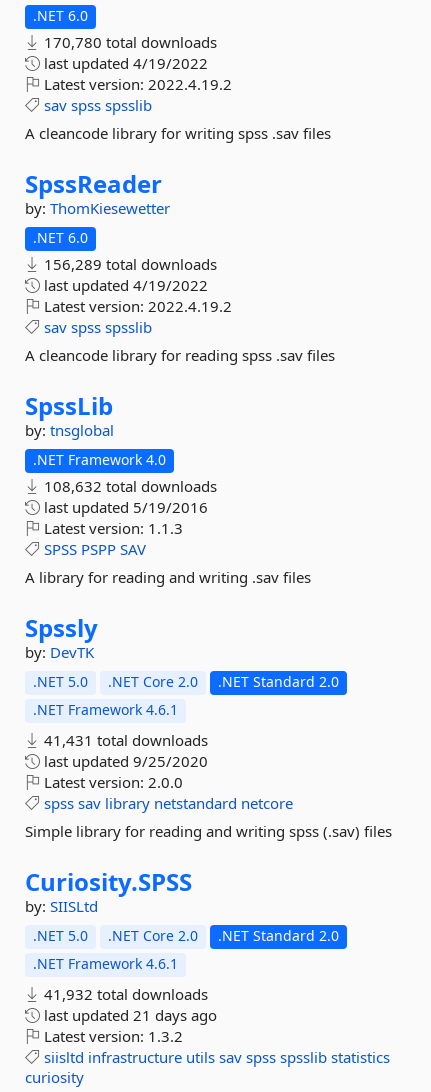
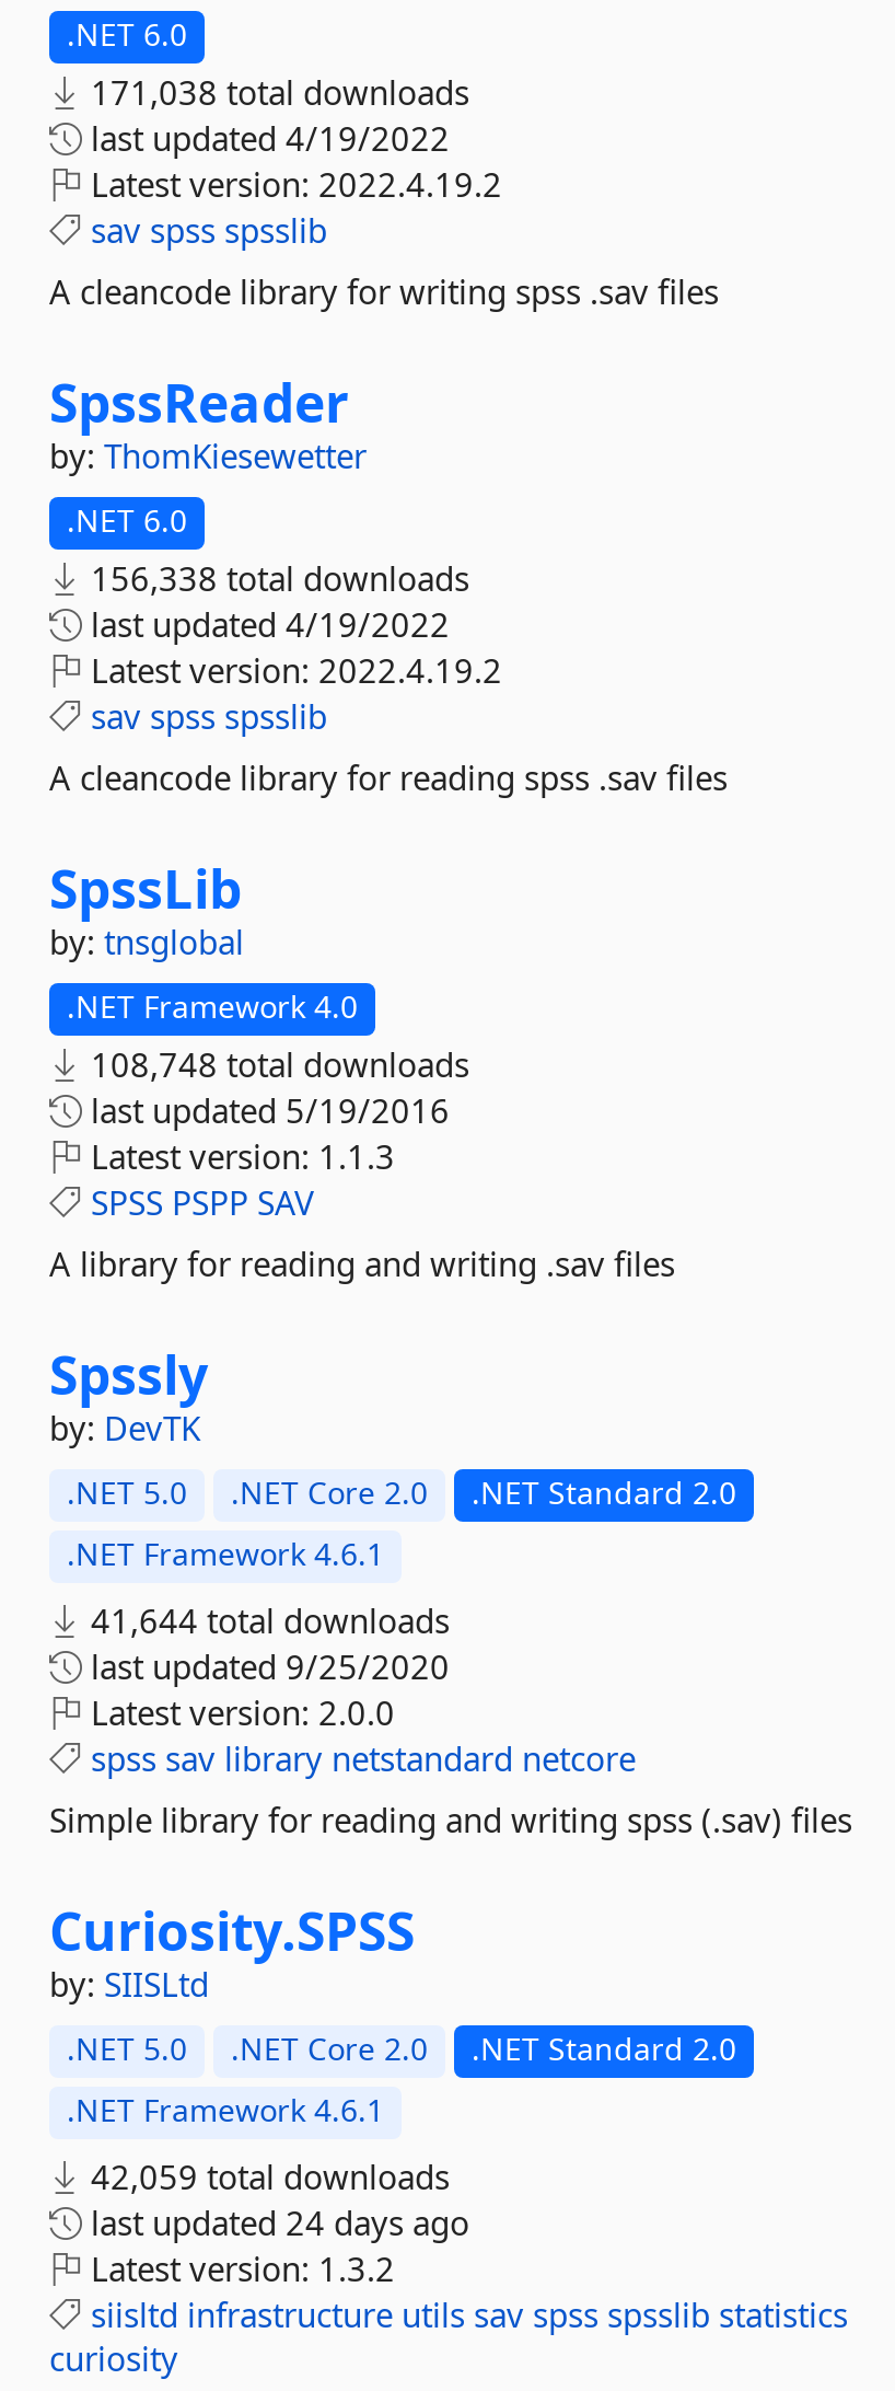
[40,32,217,52] 170,780 total downloads -> [82,70,469,114] 171,038 total downloads
[40,254,217,274] 156,289 total downloads -> [82,556,469,600] 156,338 total downloads
[40,476,217,496] 108,632 total downloads -> [82,1042,469,1086] 108,748 total downloads
[40,730,208,750] 41,431 total downloads -> [82,1598,450,1642] 41,644 total downloads
[40,984,208,1004] 41,932 total downloads -> [82,2155,450,2198] 42,059 total downloads
[40,1005,217,1025] last updated 21 days ago -> [82,2201,469,2244] last updated 24 days ago

